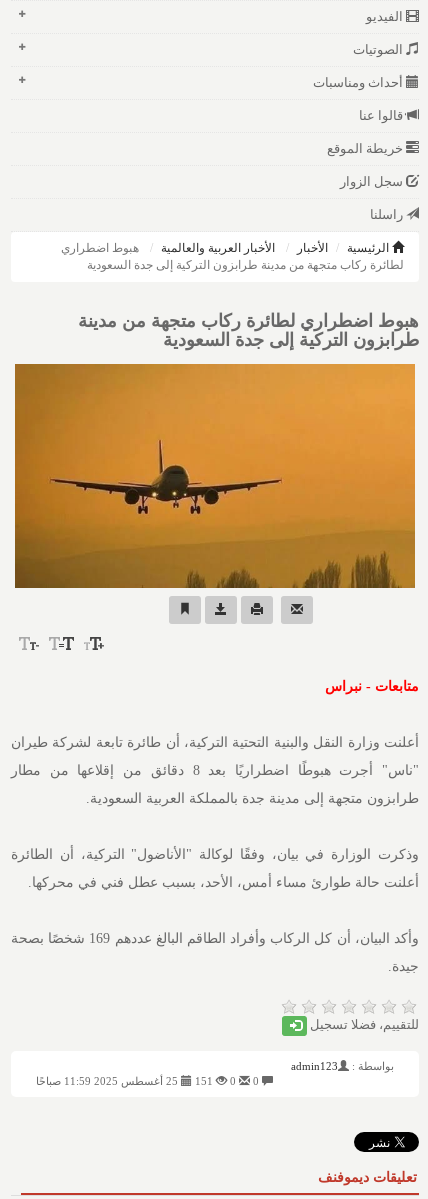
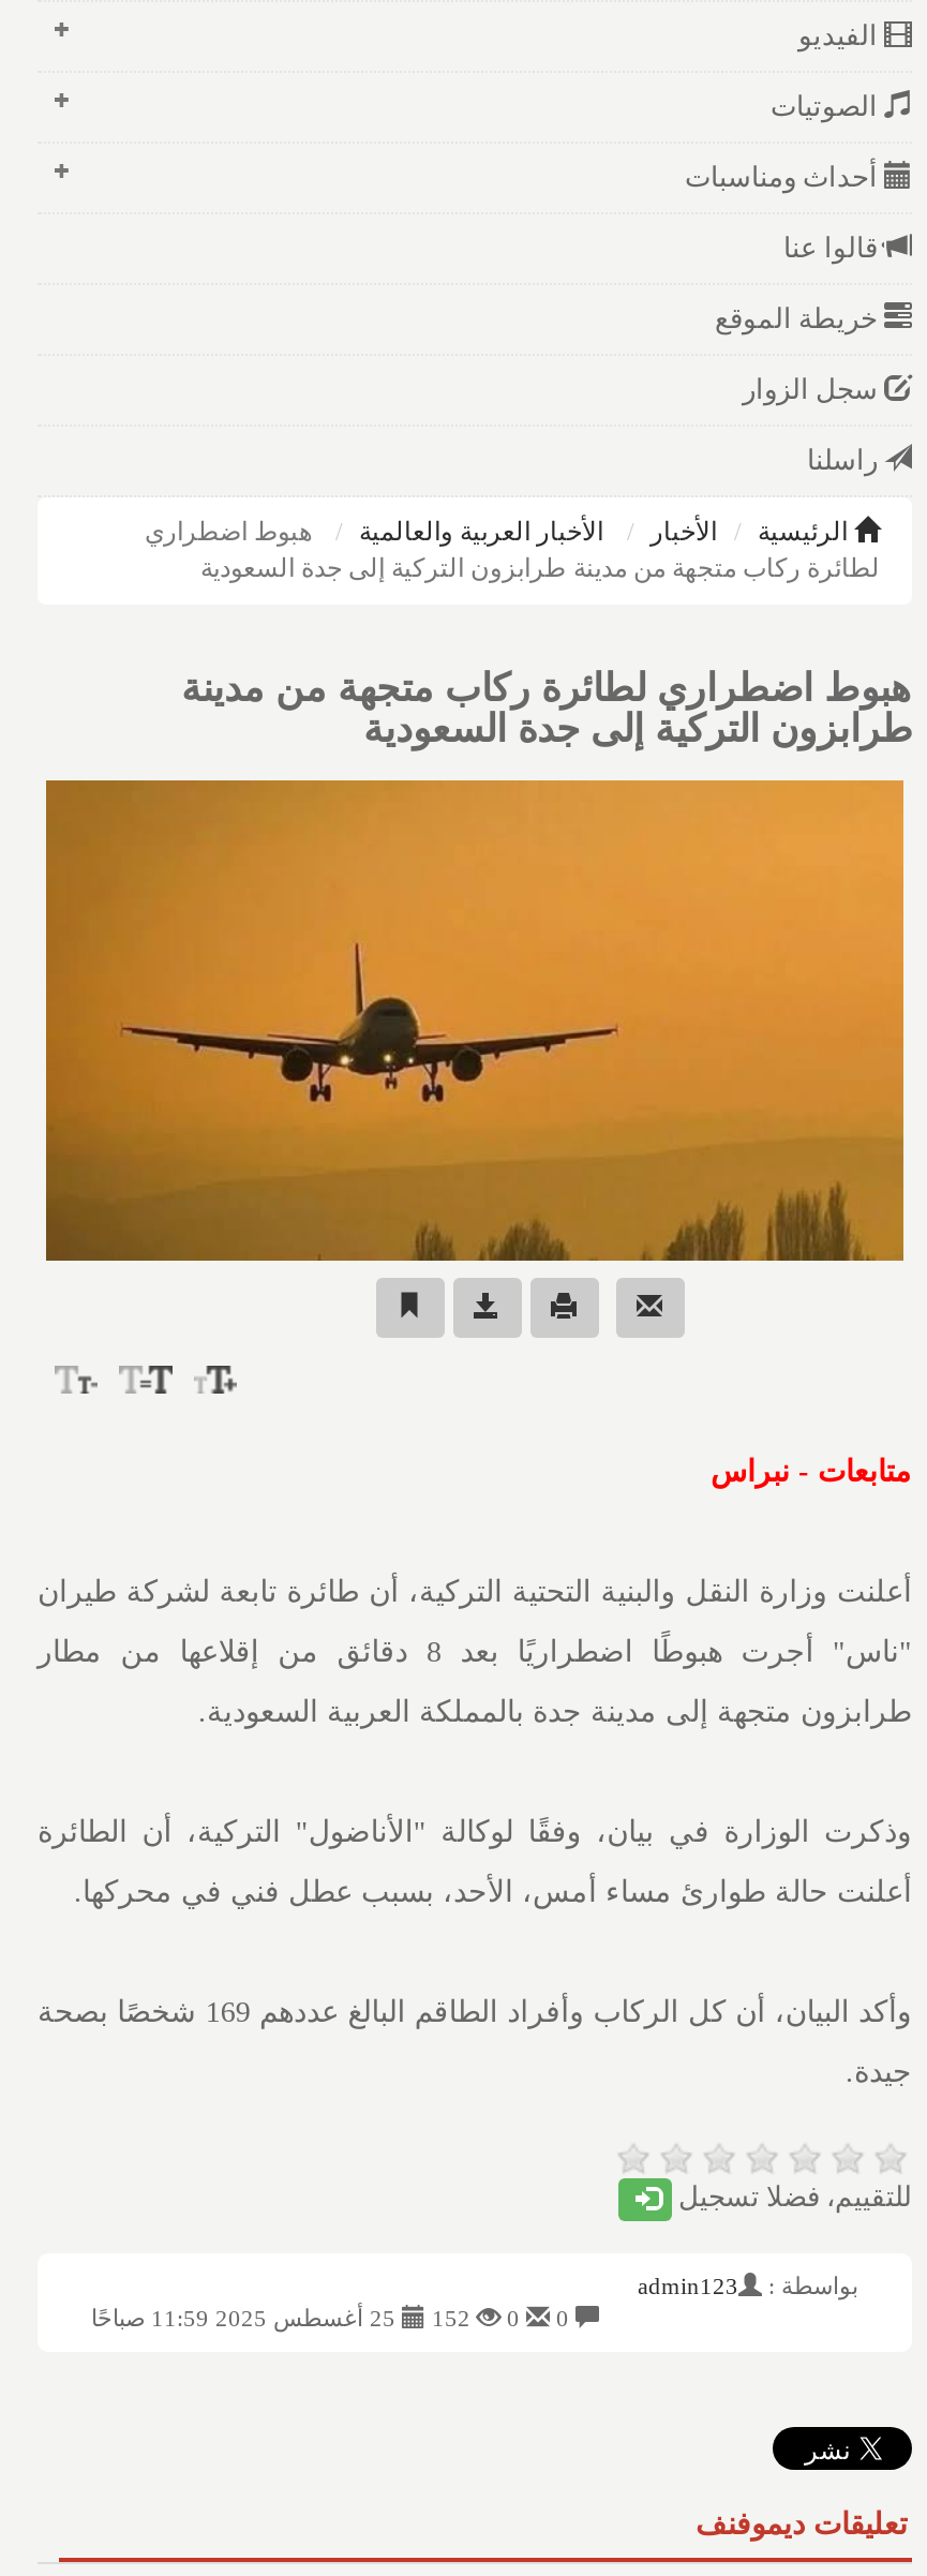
[195,1075,213,1087] 151 -> [432,2304,470,2330] 152

